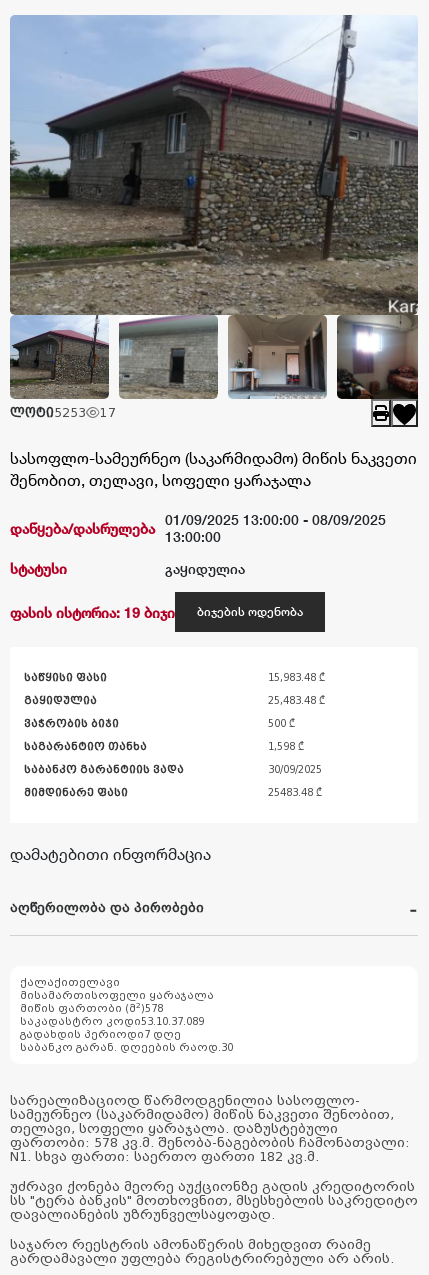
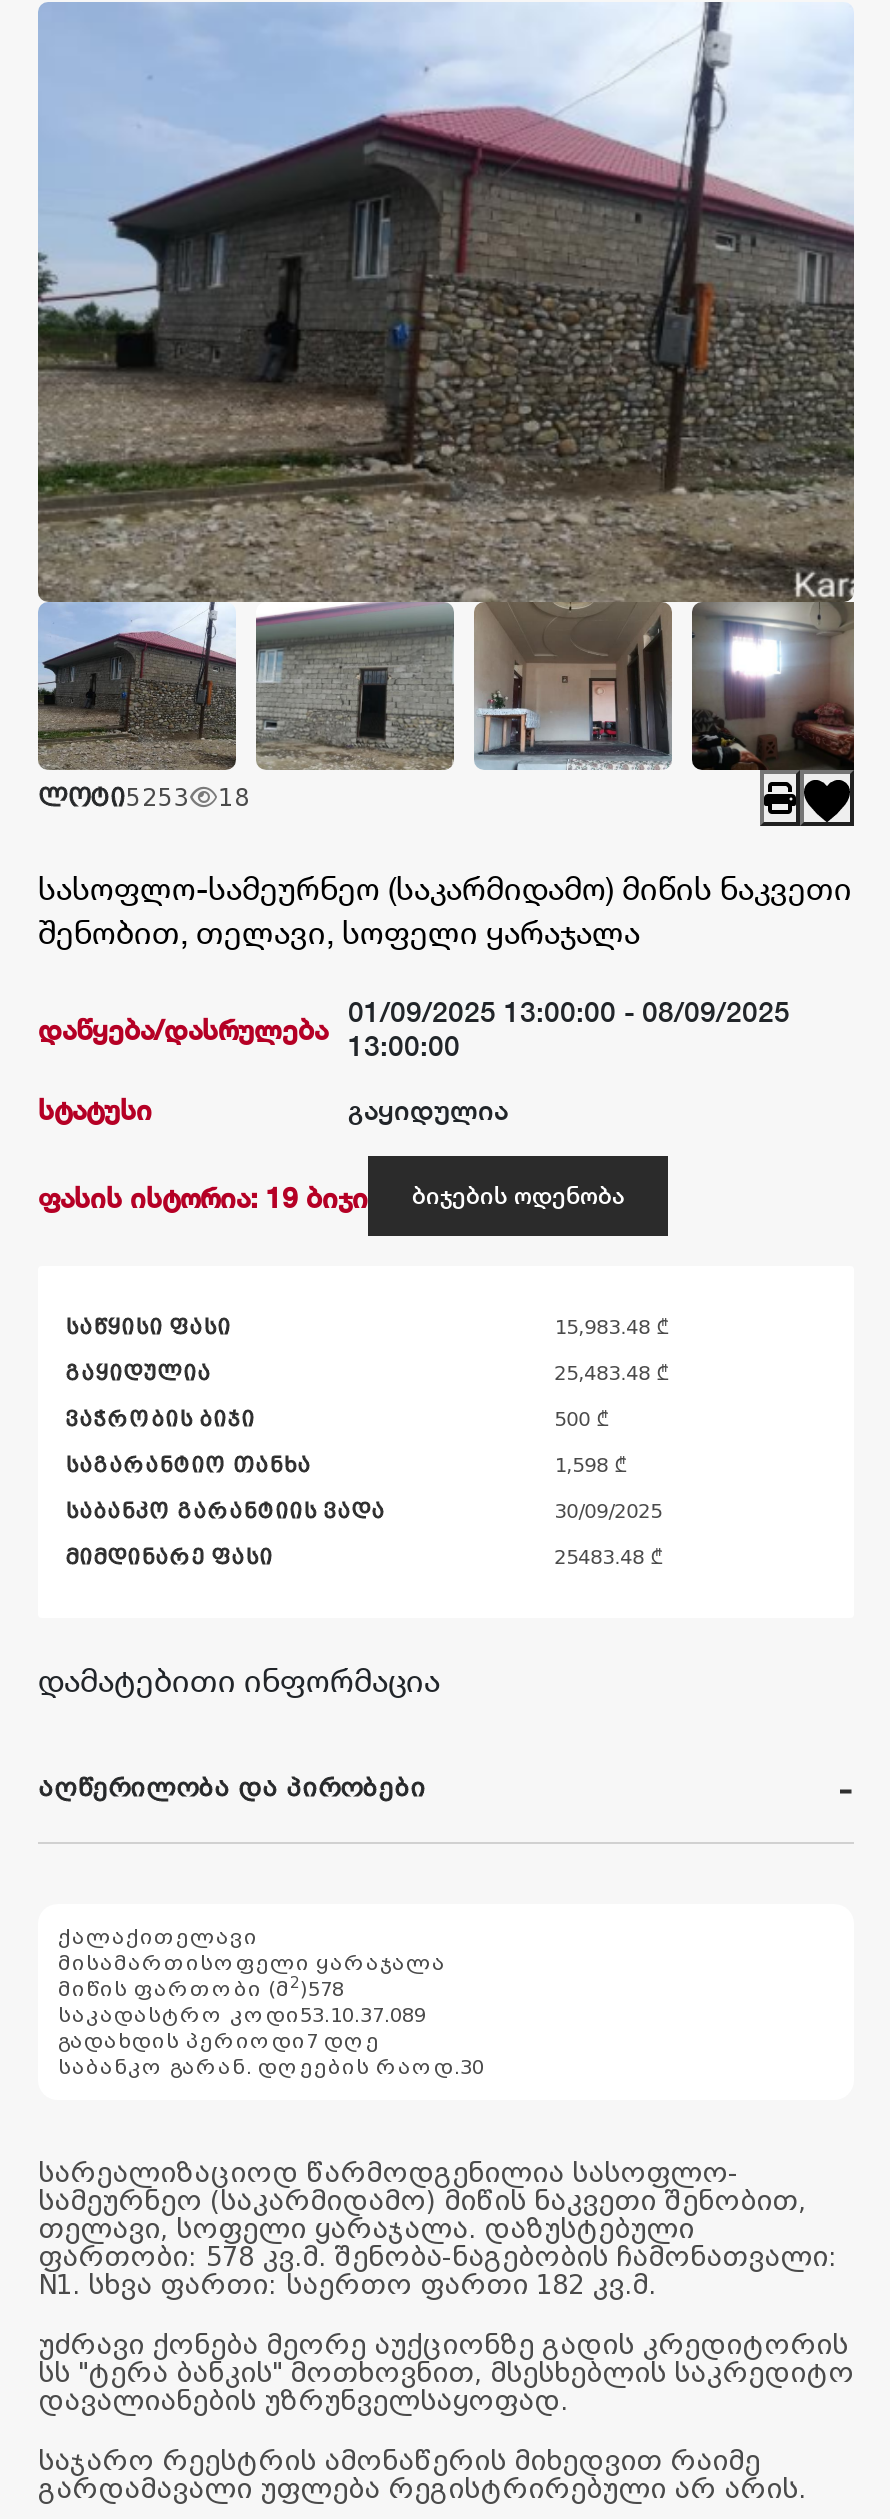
[10,406,116,420] ლოტი5253 17 -> [38,784,250,812] ლოტი5253 18

